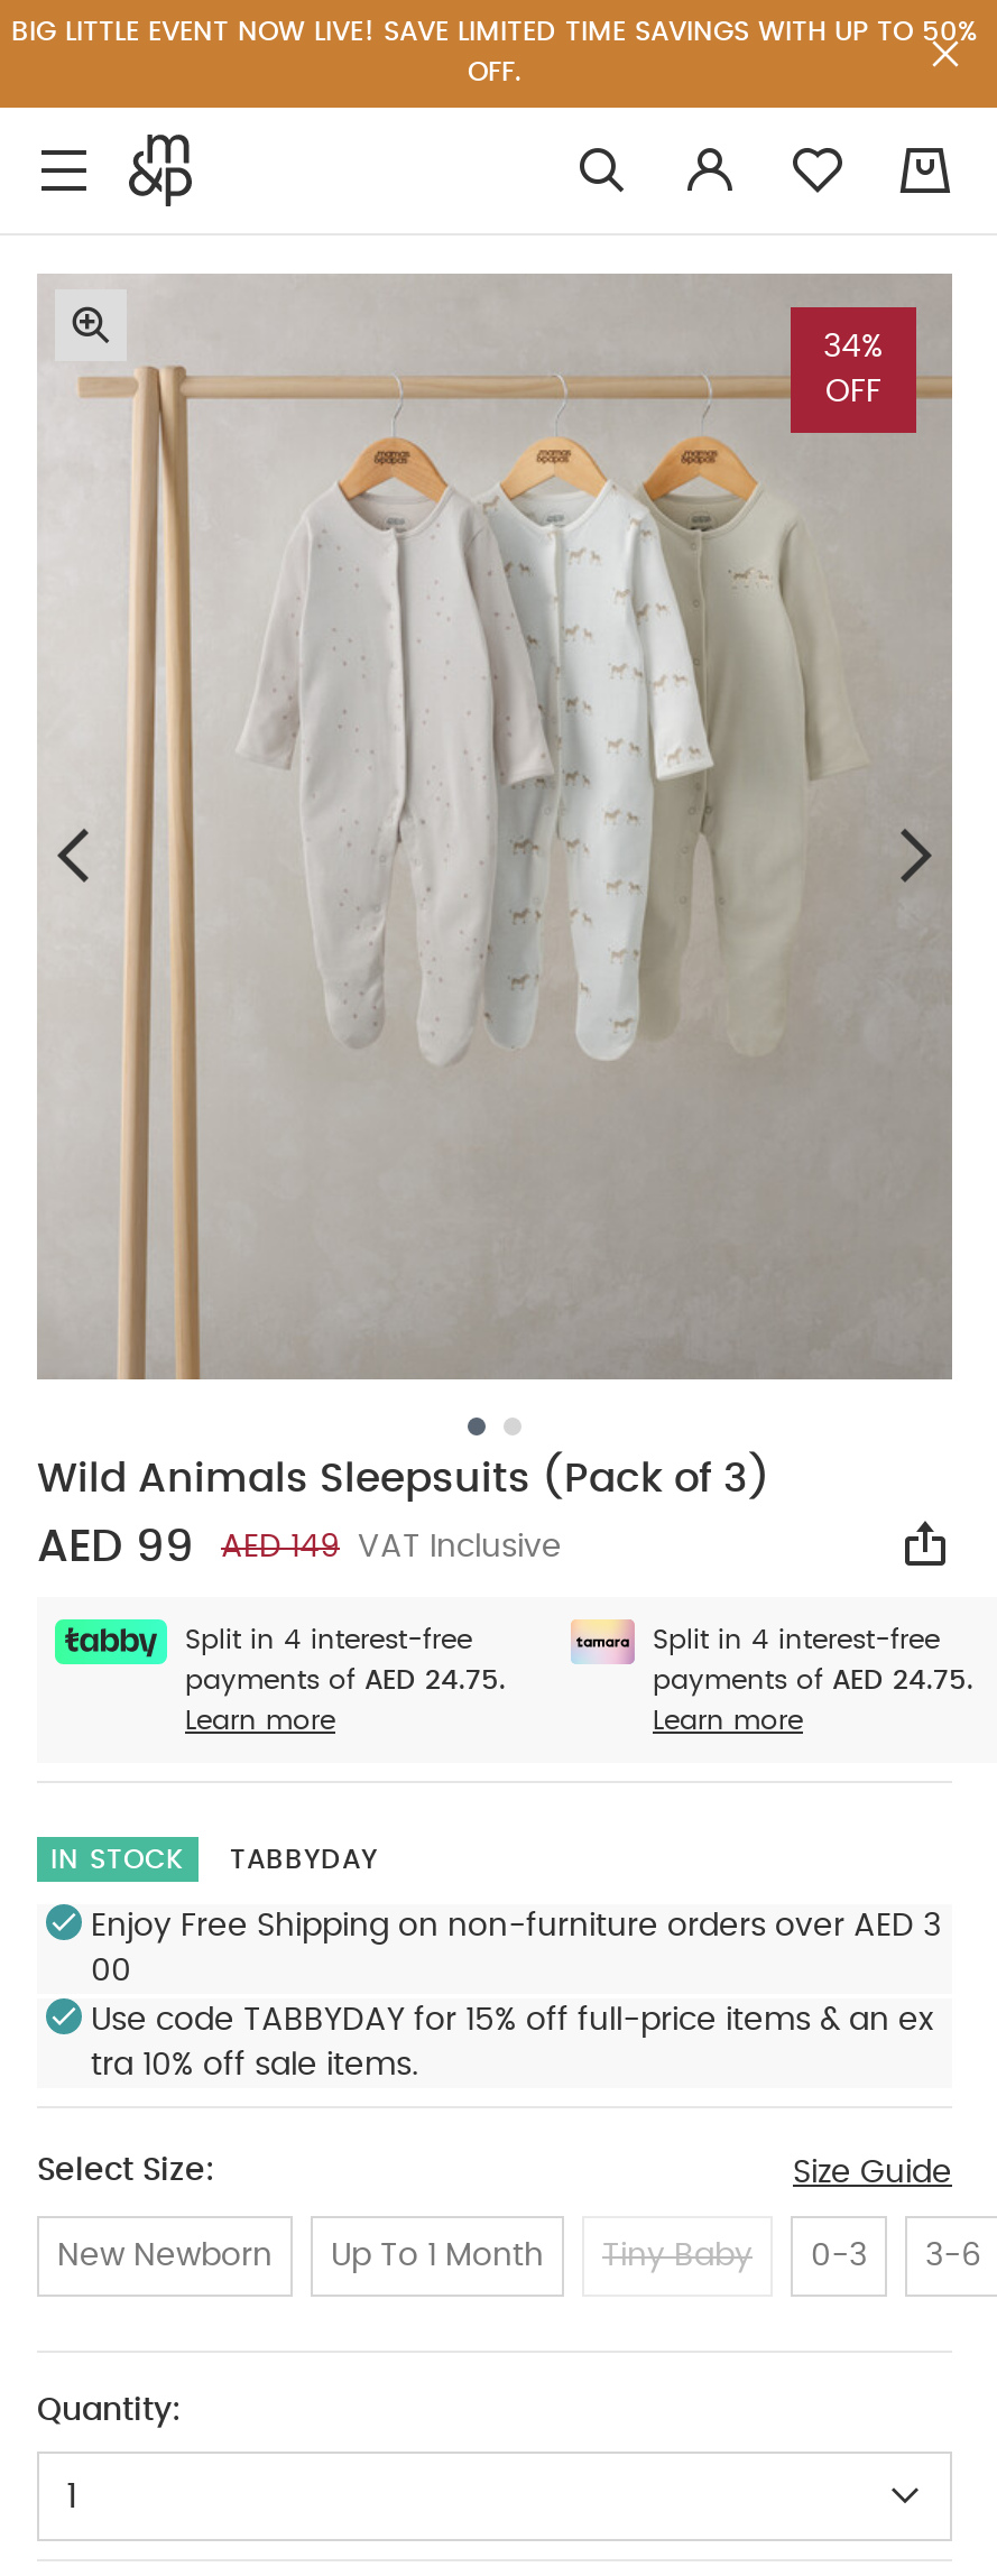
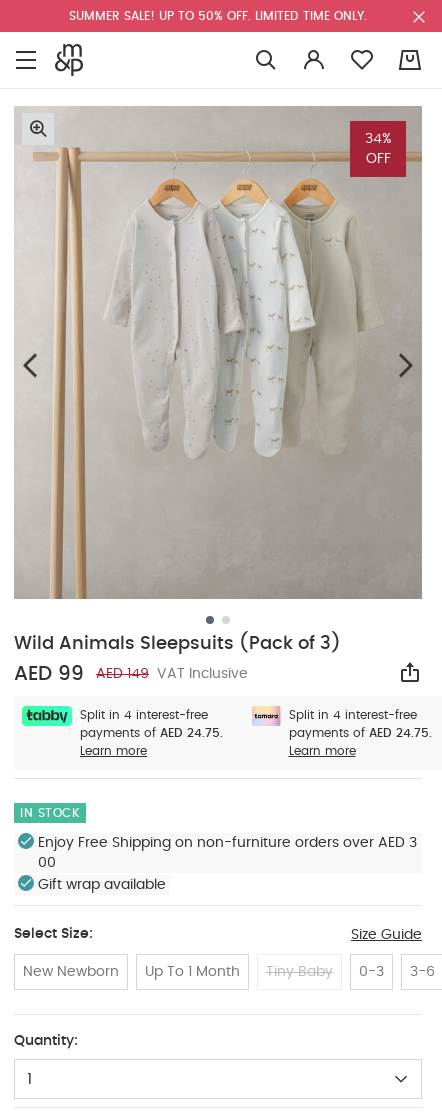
[11,18,978,85] BIG LITTLE EVENT NOW LIVE! SAVE LIMITED TIME SAVINGS WITH UP TO 50% | OFF. -> [69,10,367,22] SUMMER SALE! UP TO 50% OFF. LIMITED TIME ONLY.
[230,1845,378,1872] TABBYDAY -> none
[91,2004,934,2081] Use code TABBYDAY for 15% off full-price items & an ex | tra 10% off sale items. -> [38,878,166,892] Gift wrap available

